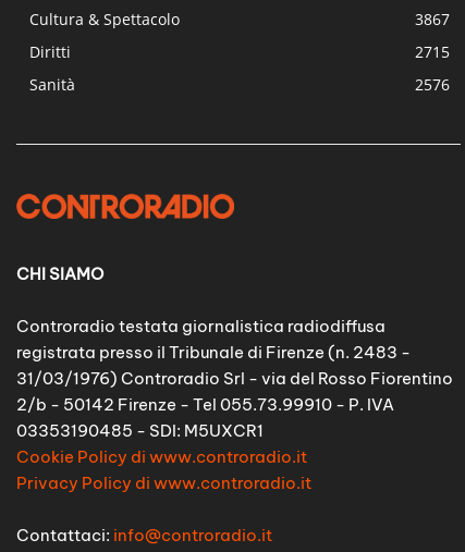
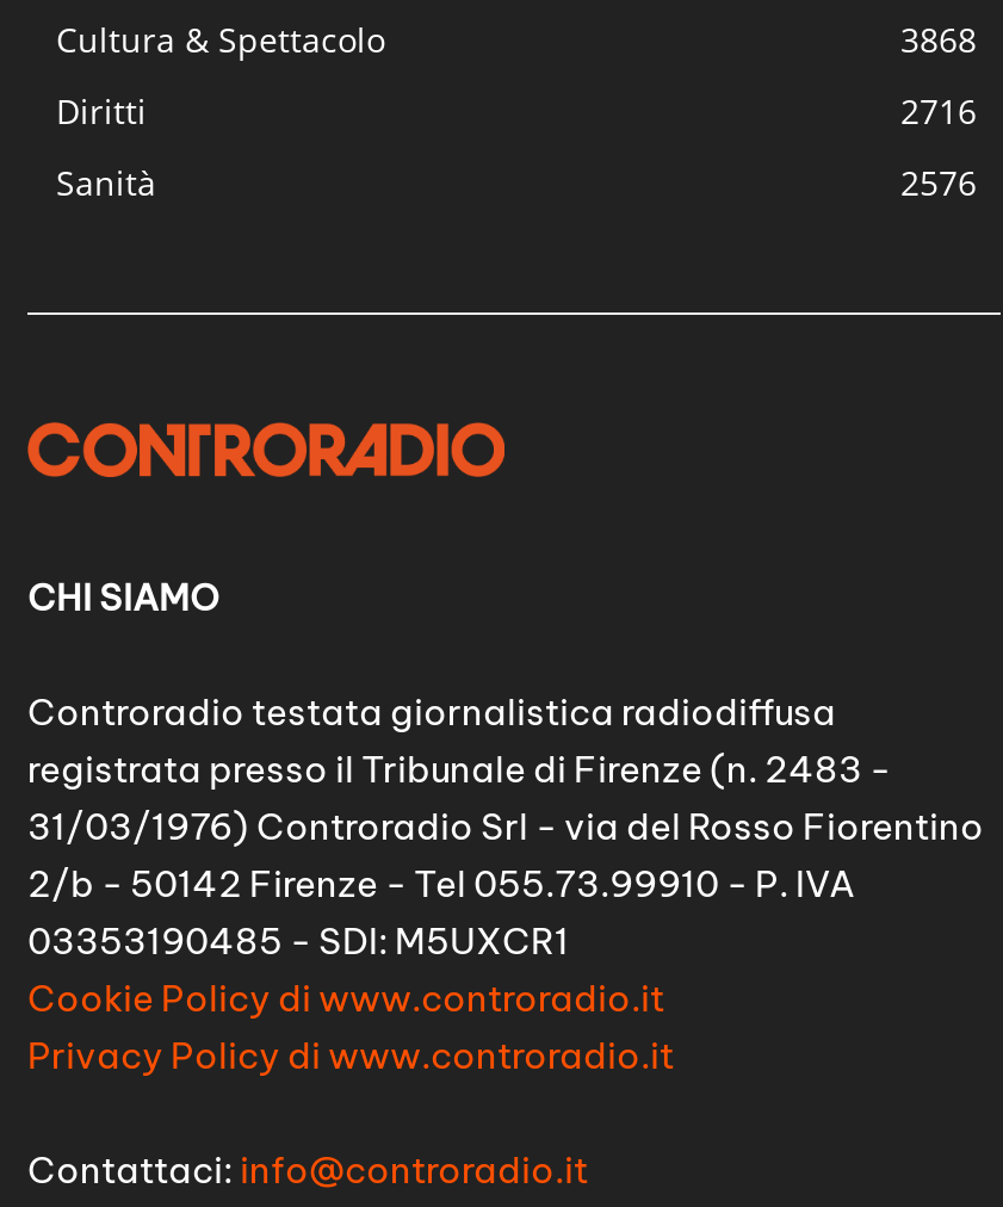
[415,9,450,29] 3867 -> [900,17,977,62] 3868
[415,41,450,62] 2715 -> [900,88,977,134] 2716

